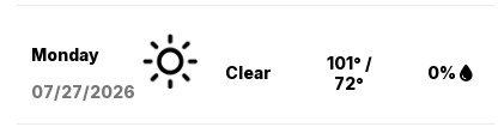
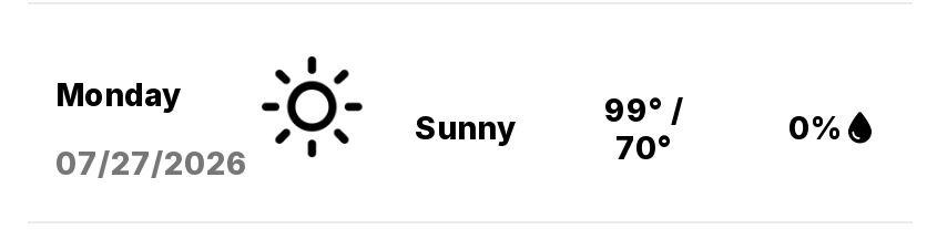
[226,53,372,94] Clear | 101° / | 72° -> [415,92,684,167] Sunny | 99° / | 70°

